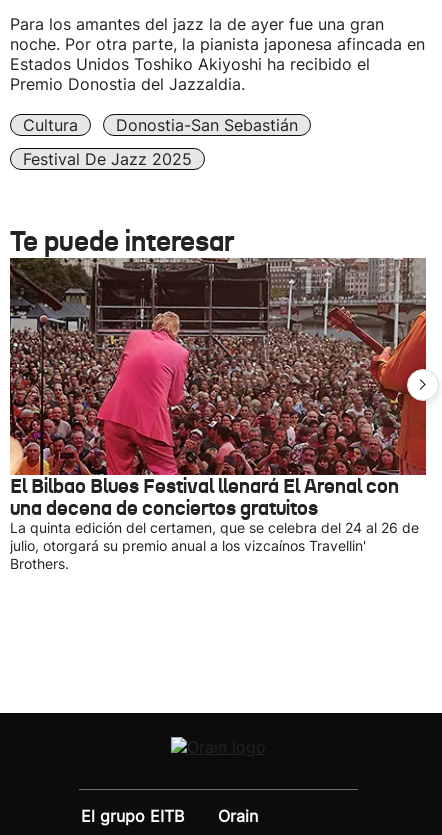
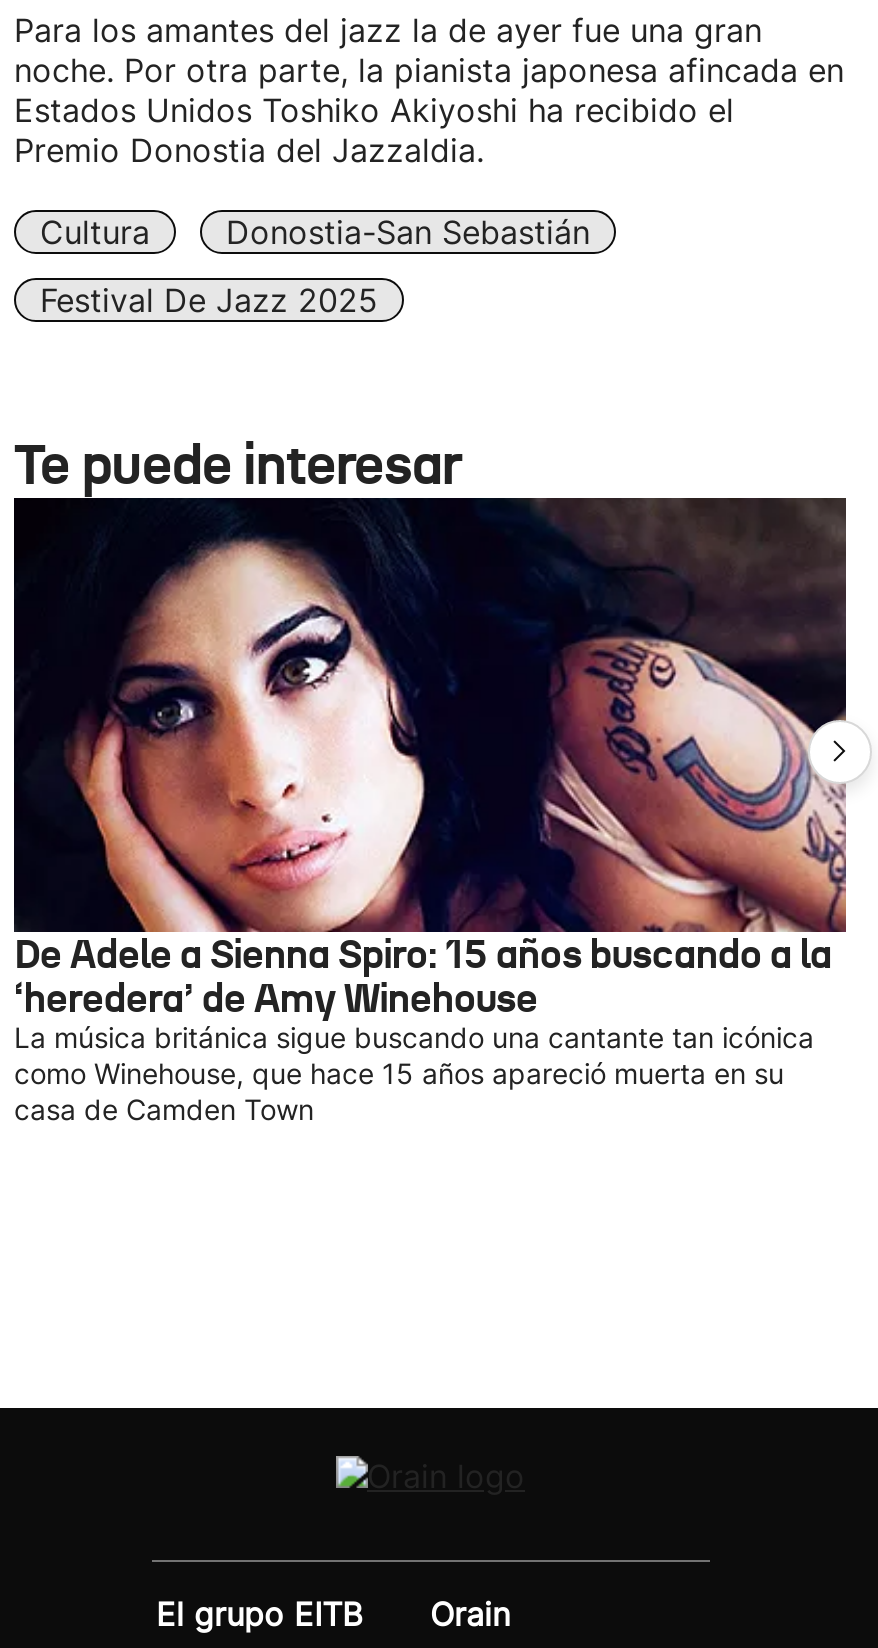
[9,257,427,572] [image] | El Bilbao Blues Festival llenará El Arenal con | una decena de conciertos gratuitos | La quinta edición del certamen, que se celebra del 24 al 26 de | julio, otorgará su premio anual a los vizcaínos Travellin' | Brothers. -> [12,496,848,1126] [image] | De Adele a Sienna Spiro: 15 años buscando a la | ‘heredera’ de Amy Winehouse | La música británica sigue buscando una cantante tan icónica | como Winehouse, que hace 15 años apareció muerta en su | casa de Camden Town

